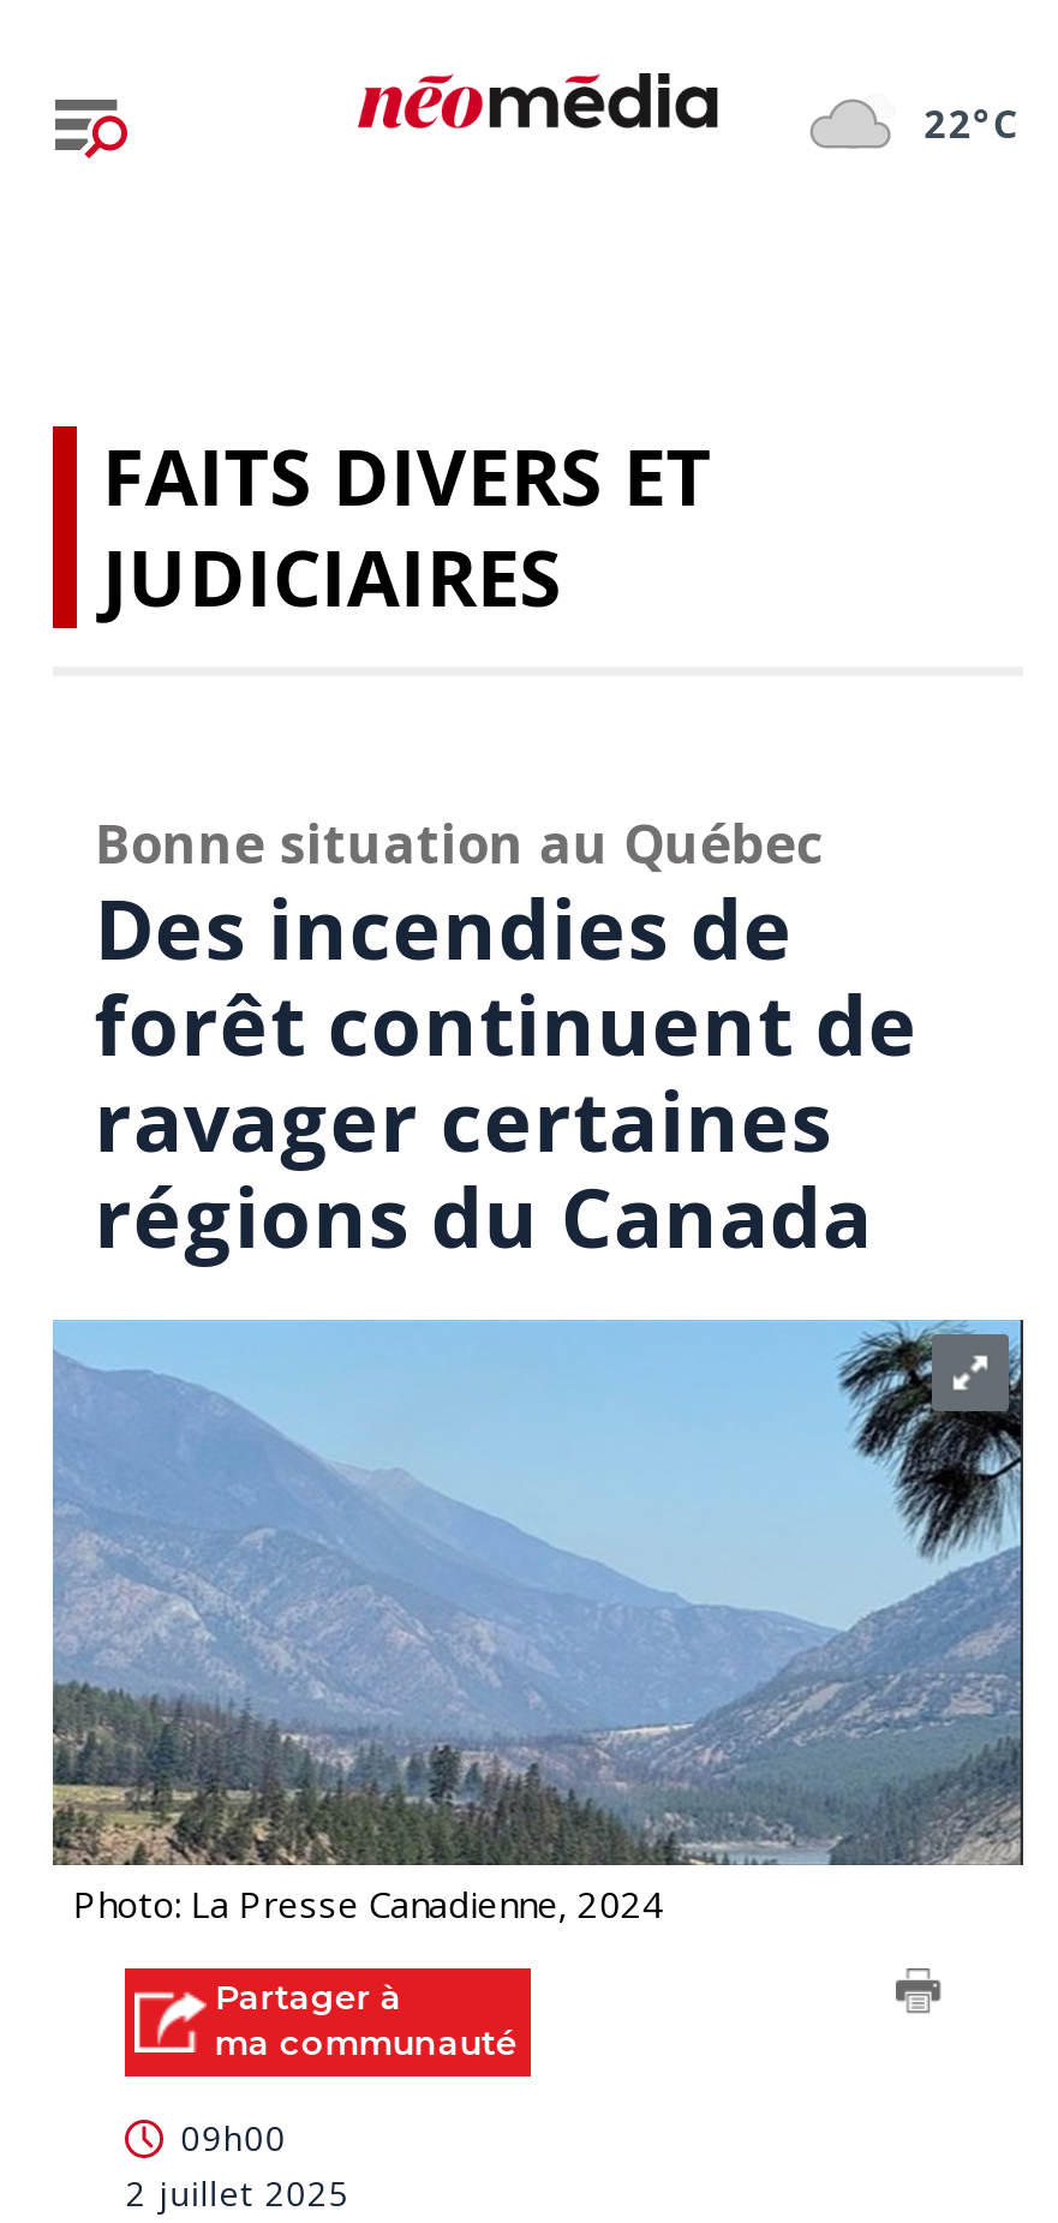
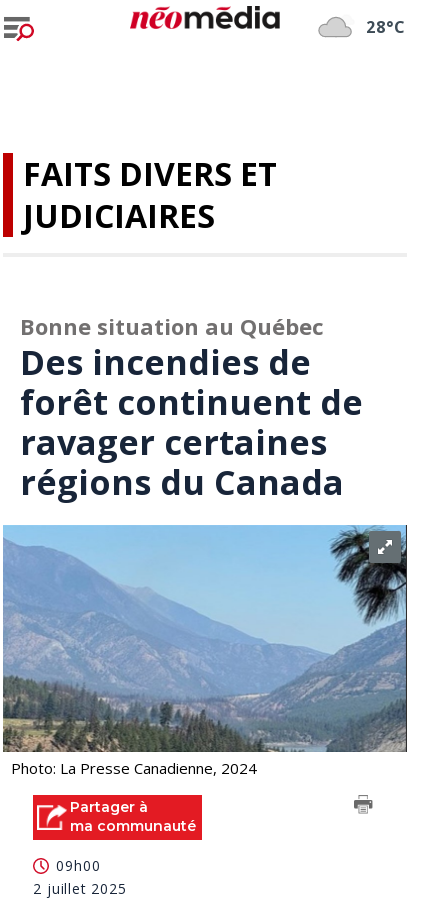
[924,96,1022,149] 22°C -> [366,15,407,37] 28°C

